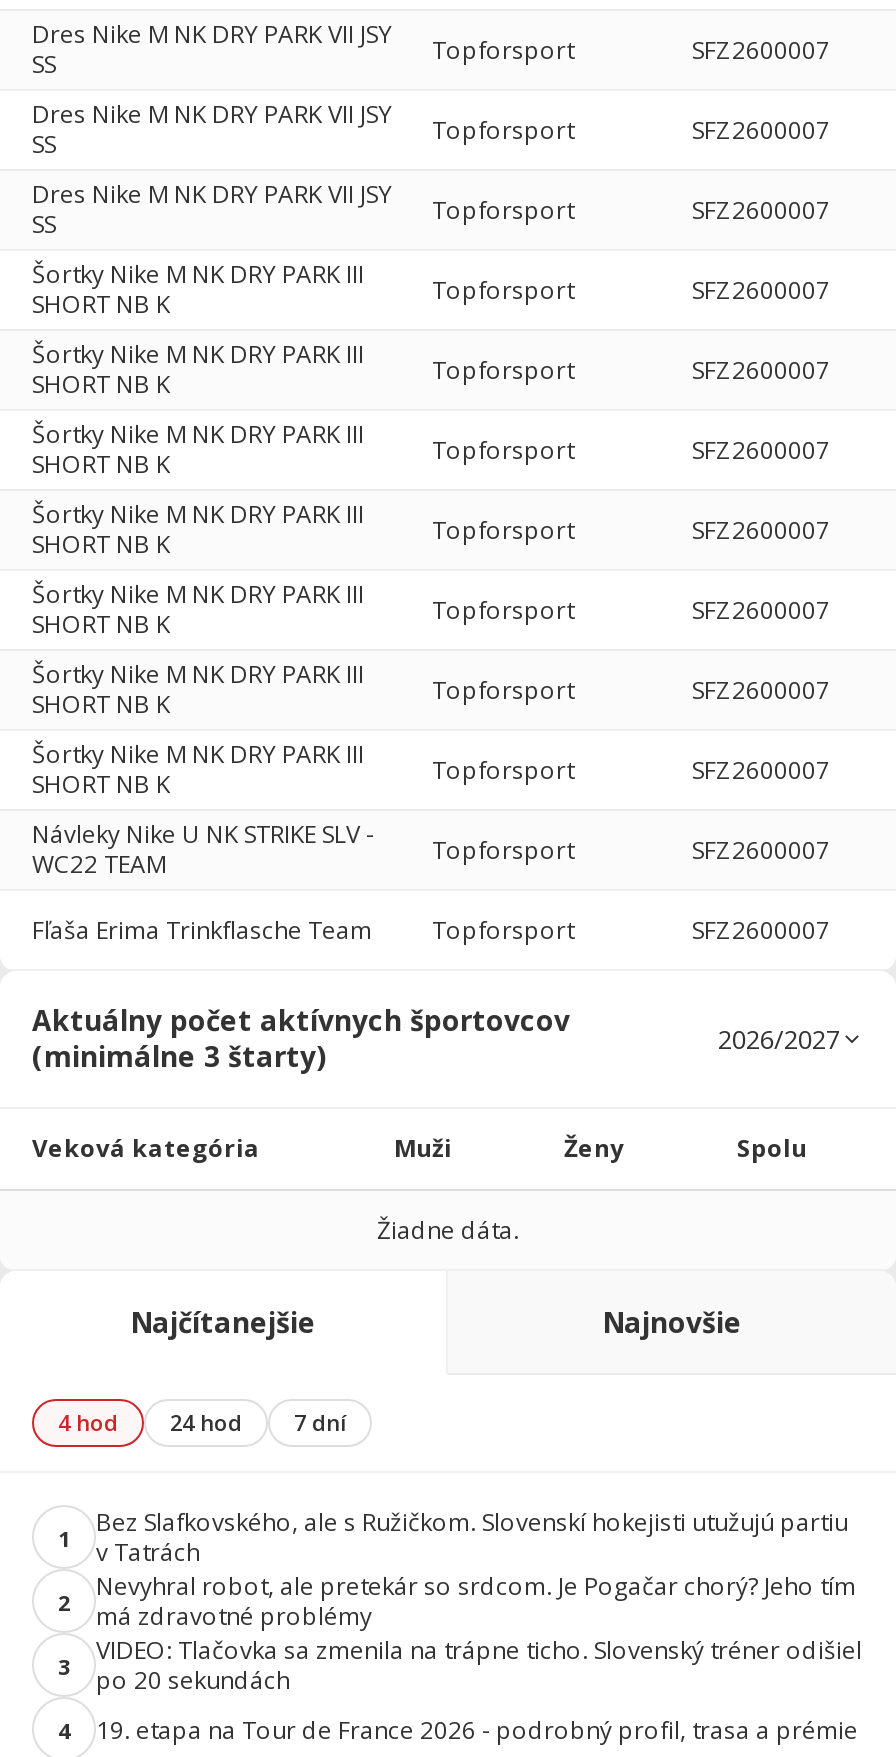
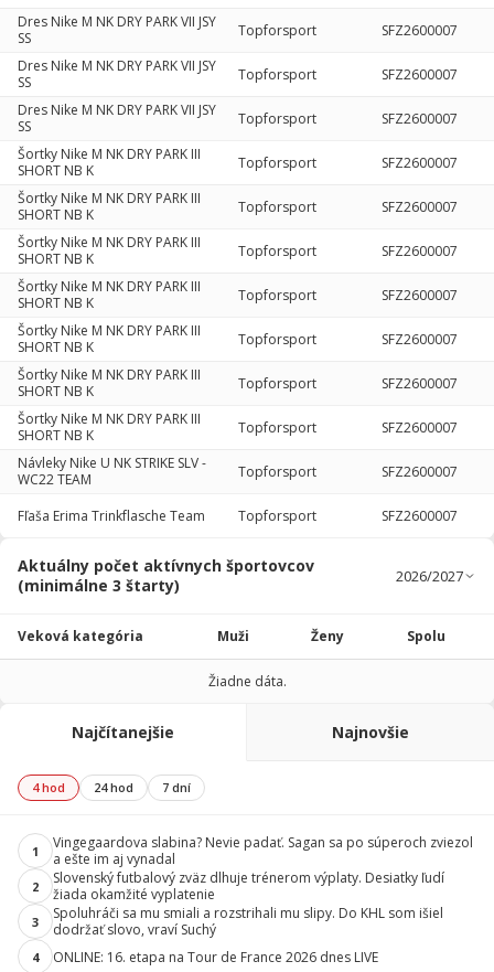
[96,1505,848,1569] Bez Slafkovského, ale s Ružičkom. Slovenskí hokejisti utužujú partiu | v Tatrách -> [53,833,473,868] Vingegaardova slabina? Nevie padať. Sagan sa po súperoch zviezol | a ešte im aj vynadal
[96,1569,856,1633] Nevyhral robot, ale pretekár so srdcom. Je Pogačar chorý? Jeho tím | má zdravotné problémy -> [53,868,444,904] Slovenský futbalový zväz dlhuje trénerom výplaty. Desiatky ľudí | žiada okamžité vyplatenie
[96,1633,862,1697] VIDEO: Tlačovka sa zmenila na trápne ticho. Slovenský tréner odišiel | po 20 sekundách -> [53,904,443,939] Spoluhráči sa mu smiali a rozstrihali mu slipy. Do KHL som išiel | dodržať slovo, vraví Suchý
[96,1712,858,1746] 19. etapa na Tour de France 2026 - podrobný profil, trasa a prémie -> [53,947,378,966] ONLINE: 16. etapa na Tour de France 2026 dnes LIVE

